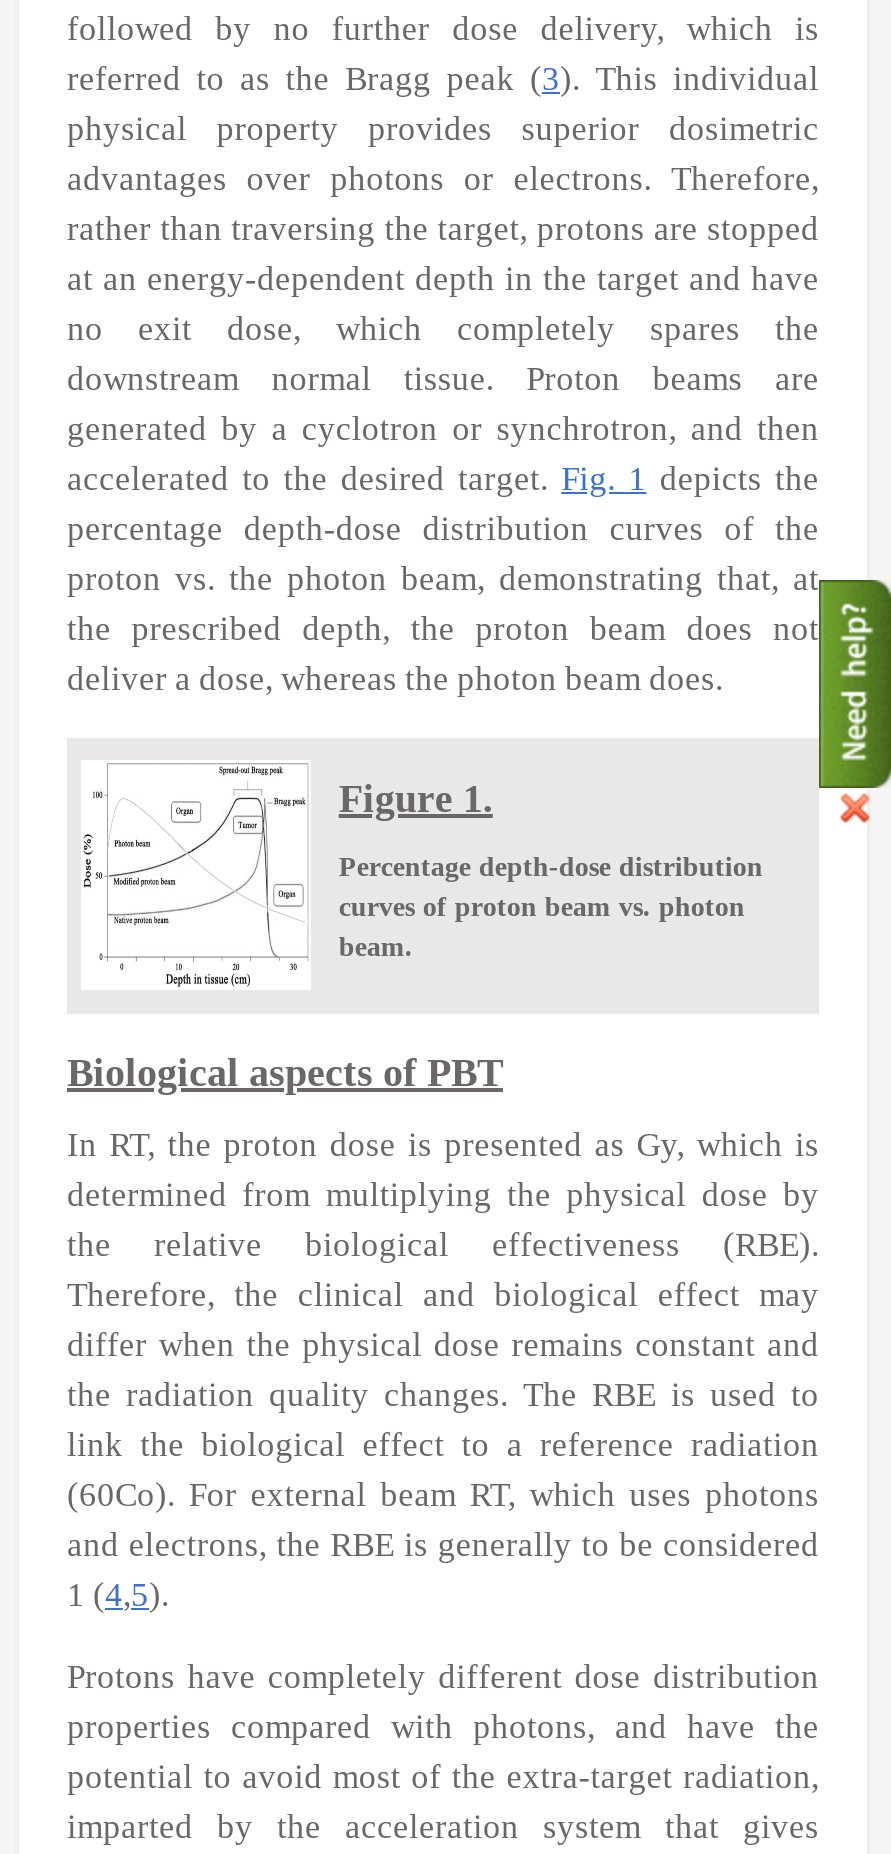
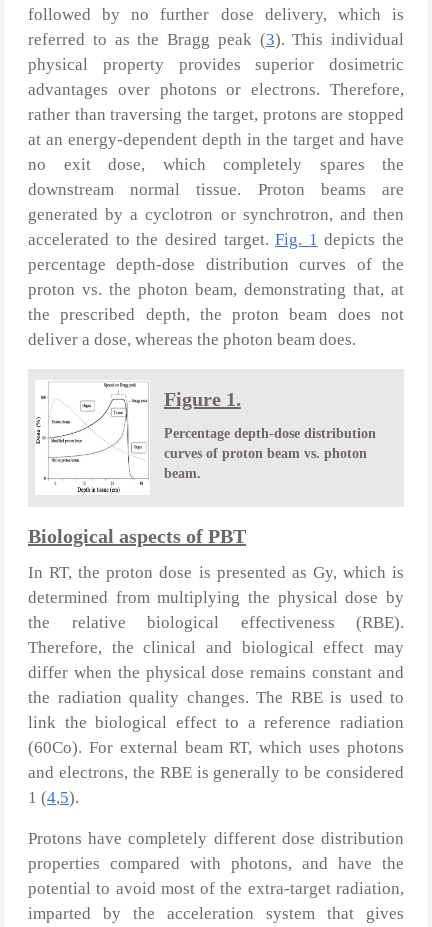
[817,578,885,824] [image] -> none

